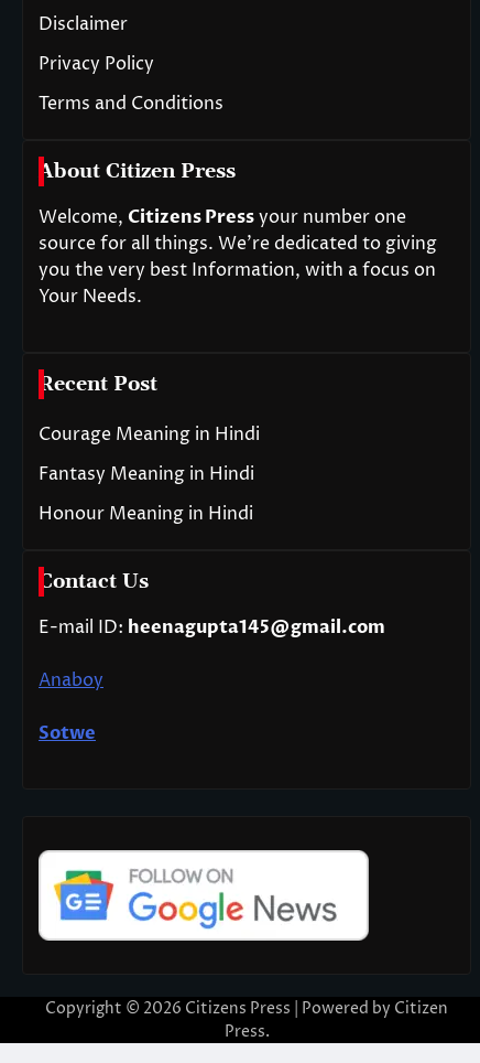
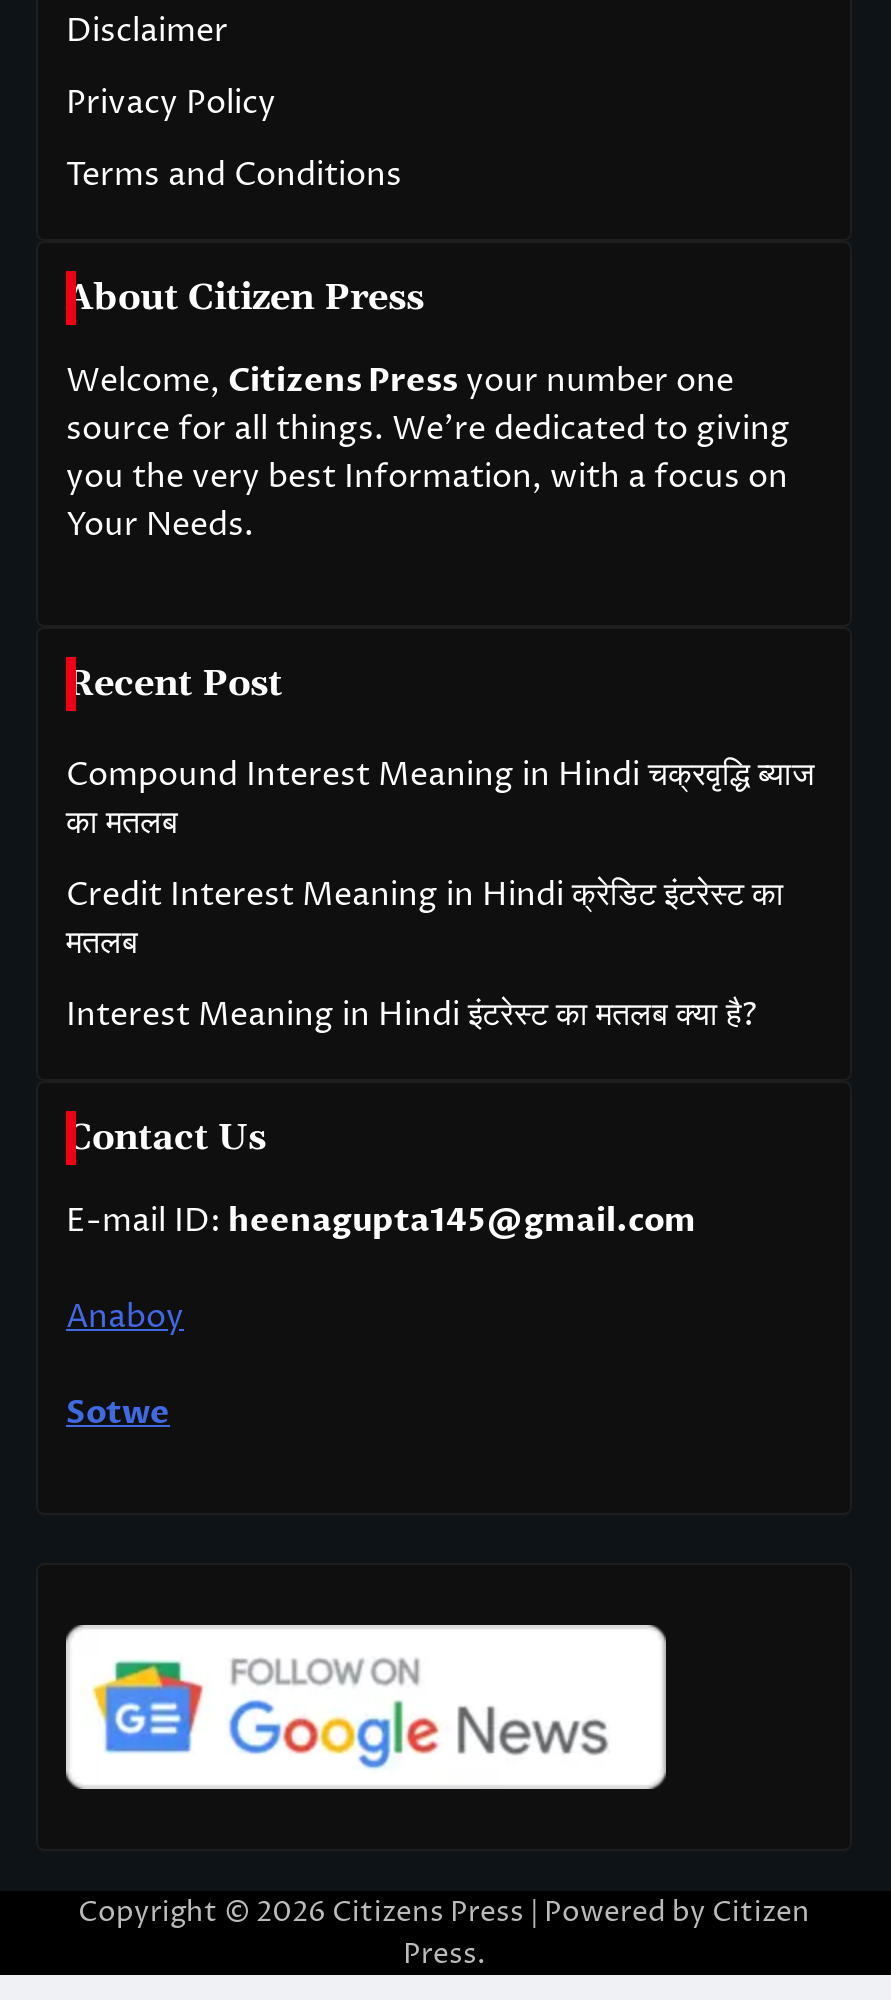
[39,422,260,446] Courage Meaning in Hindi -> [66,753,814,845] Compound Interest Meaning in Hindi चक्रवृद्धि ब्याज | का मतलब
[39,462,254,486] Fantasy Meaning in Hindi -> [66,873,784,965] Credit Interest Meaning in Hindi क्रेडिट इंटरेस्ट का | मतलब
[39,502,253,526] Honour Meaning in Hindi -> [66,993,756,1037] Interest Meaning in Hindi इंटरेस्ट का मतलब क्या है?

